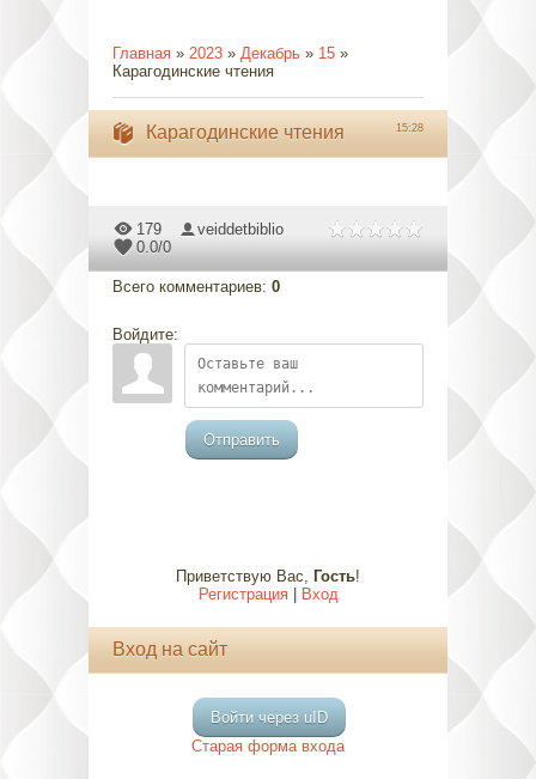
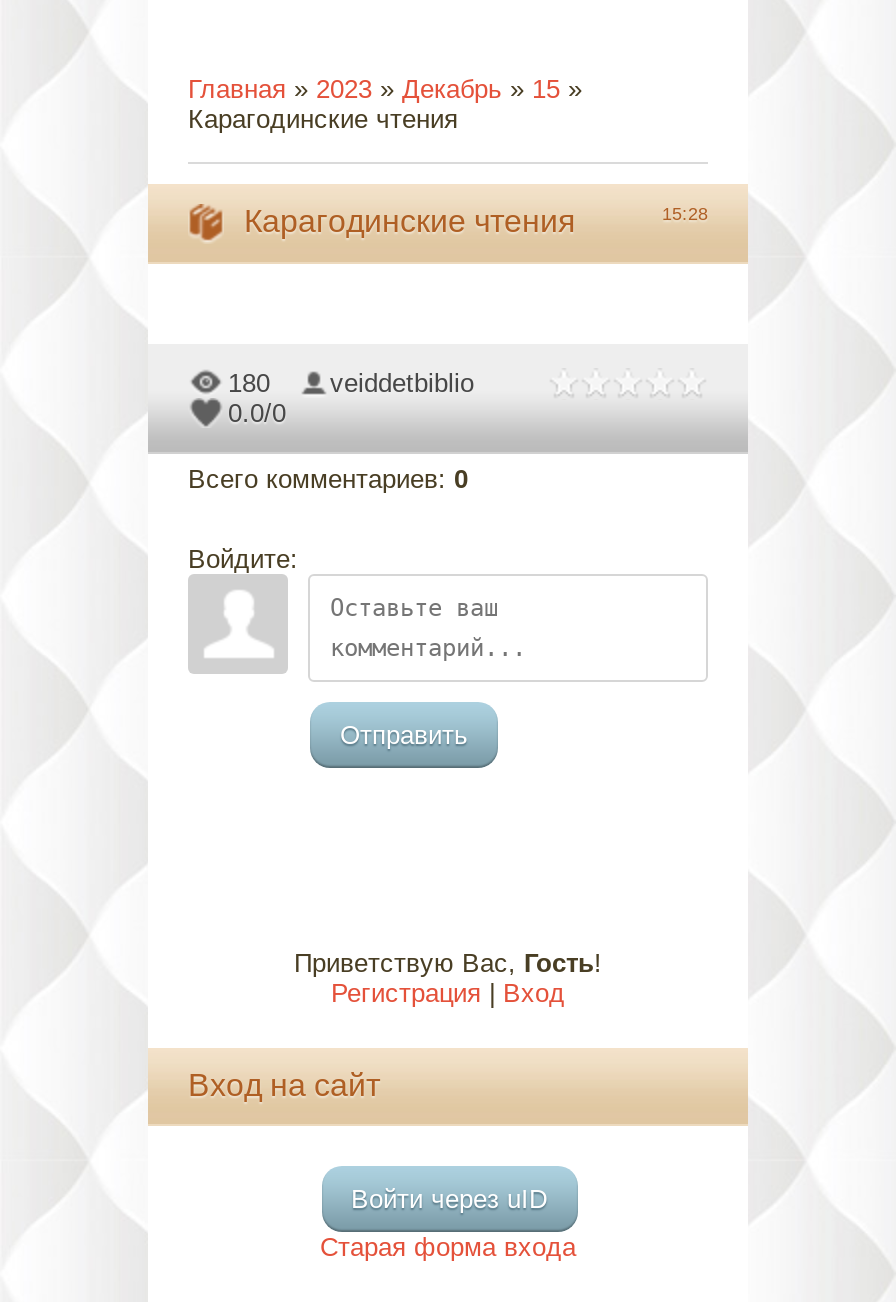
[136,220,284,238] 179 veiddetbiblio -> [228,368,474,398] 180 veiddetbiblio

